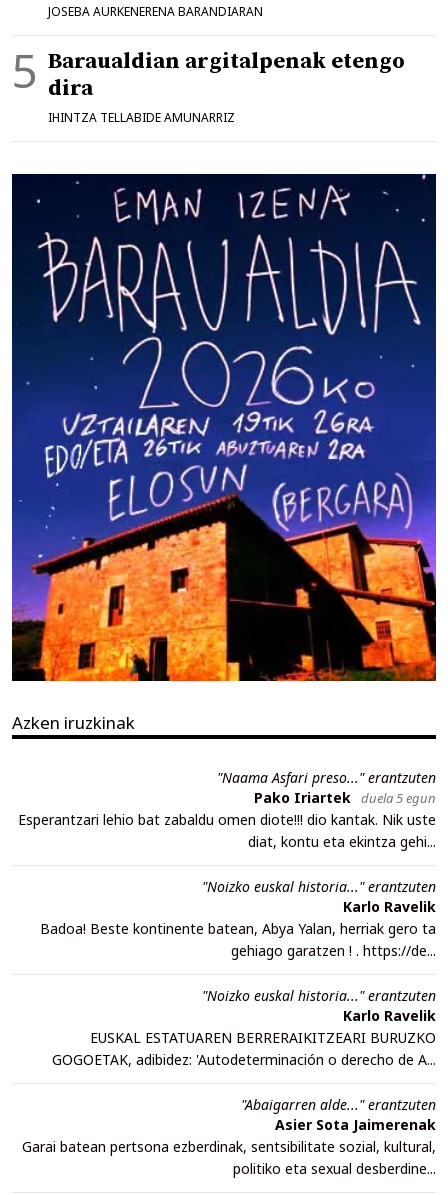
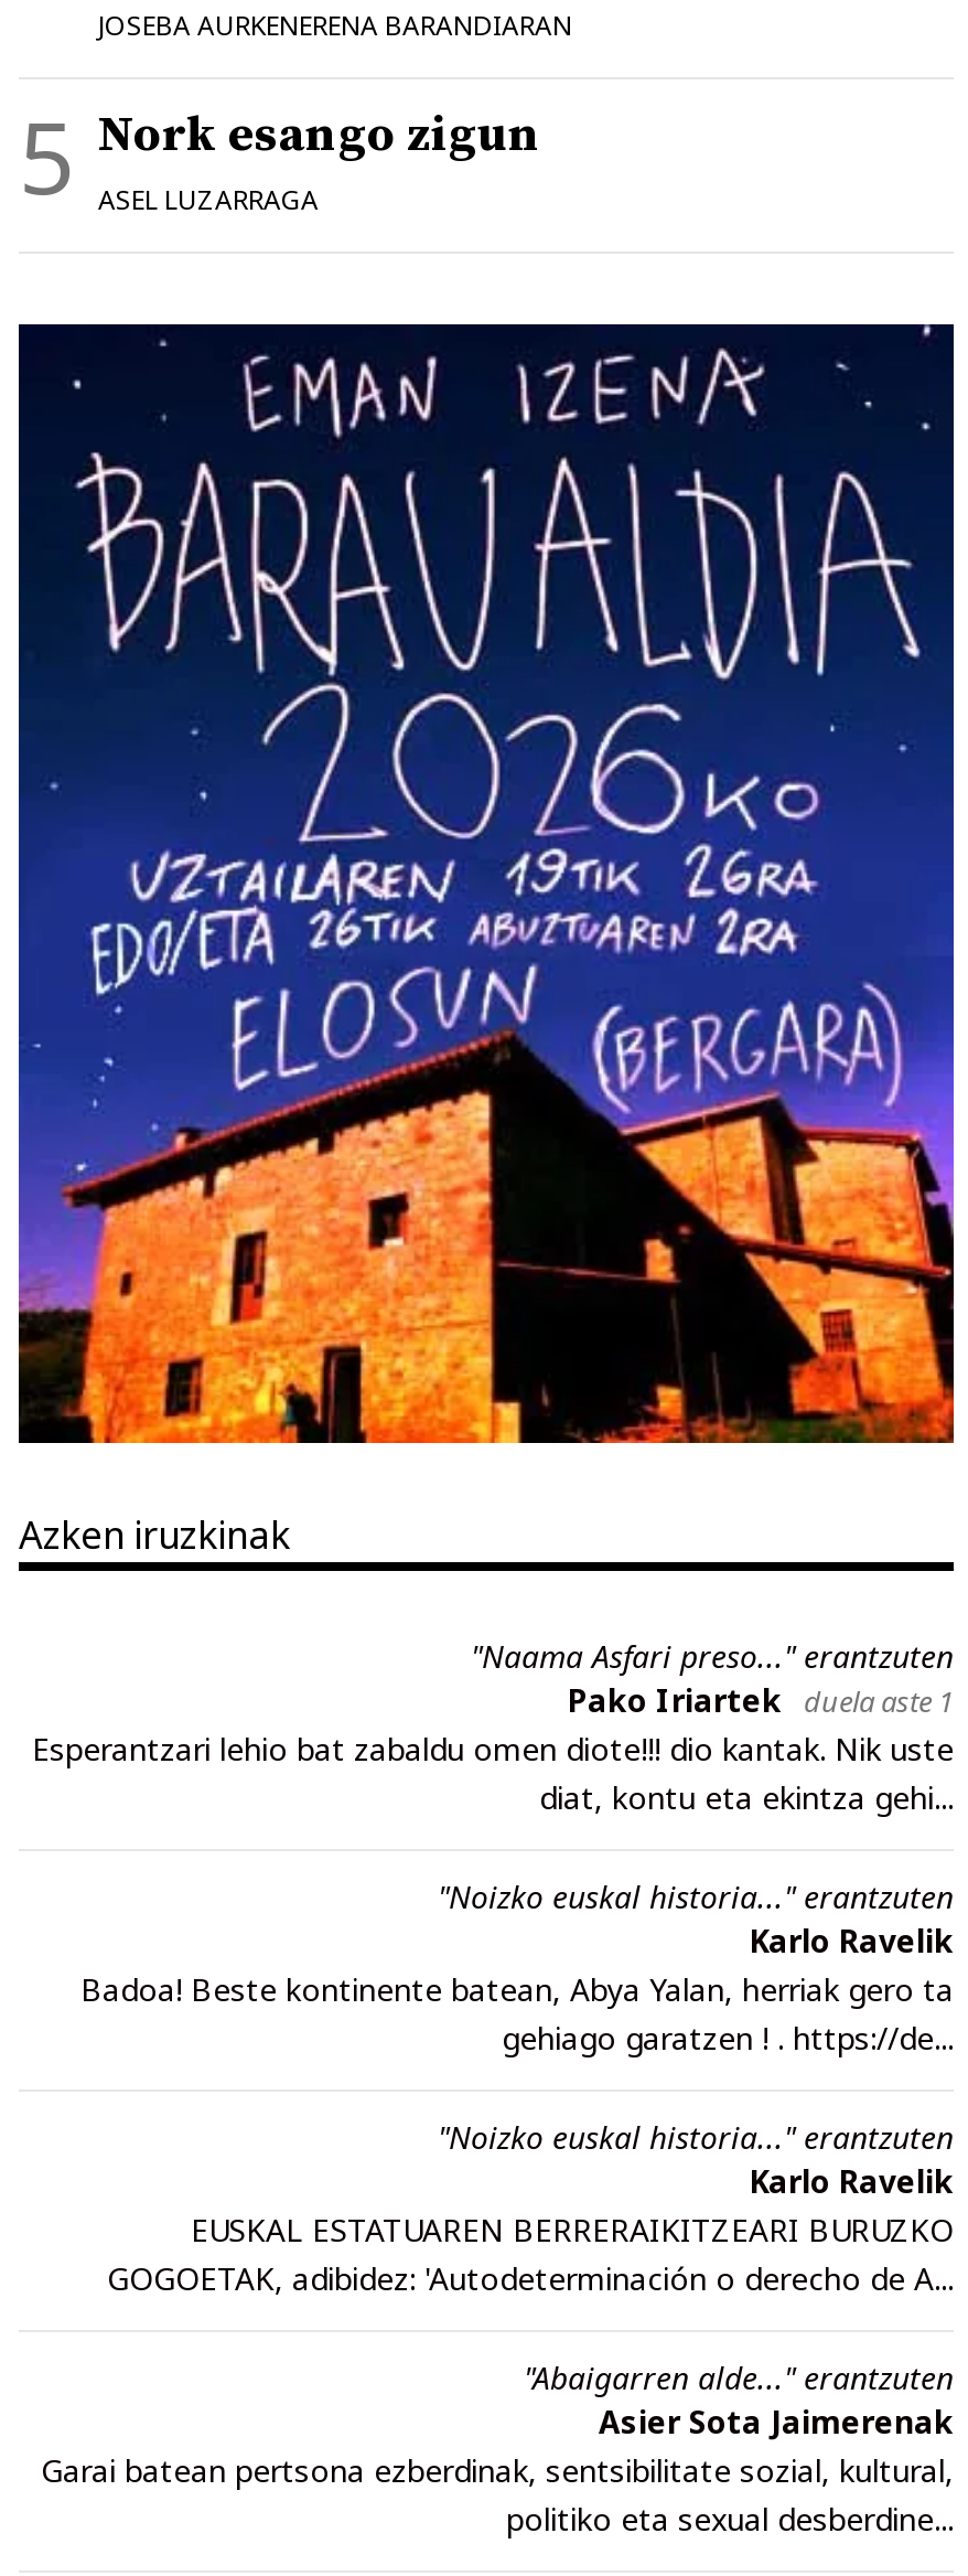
[48,48,405,126] Baraualdian argitalpenak etengo | dira | IHINTZA TELLABIDE AMUNARRIZ -> [98,107,541,219] Nork esango zigun | ASEL LUZARRAGA
[254,788,436,807] Pako Iriartek duela 5 egun -> [568,1680,954,1722] Pako Iriartek duela aste 1

